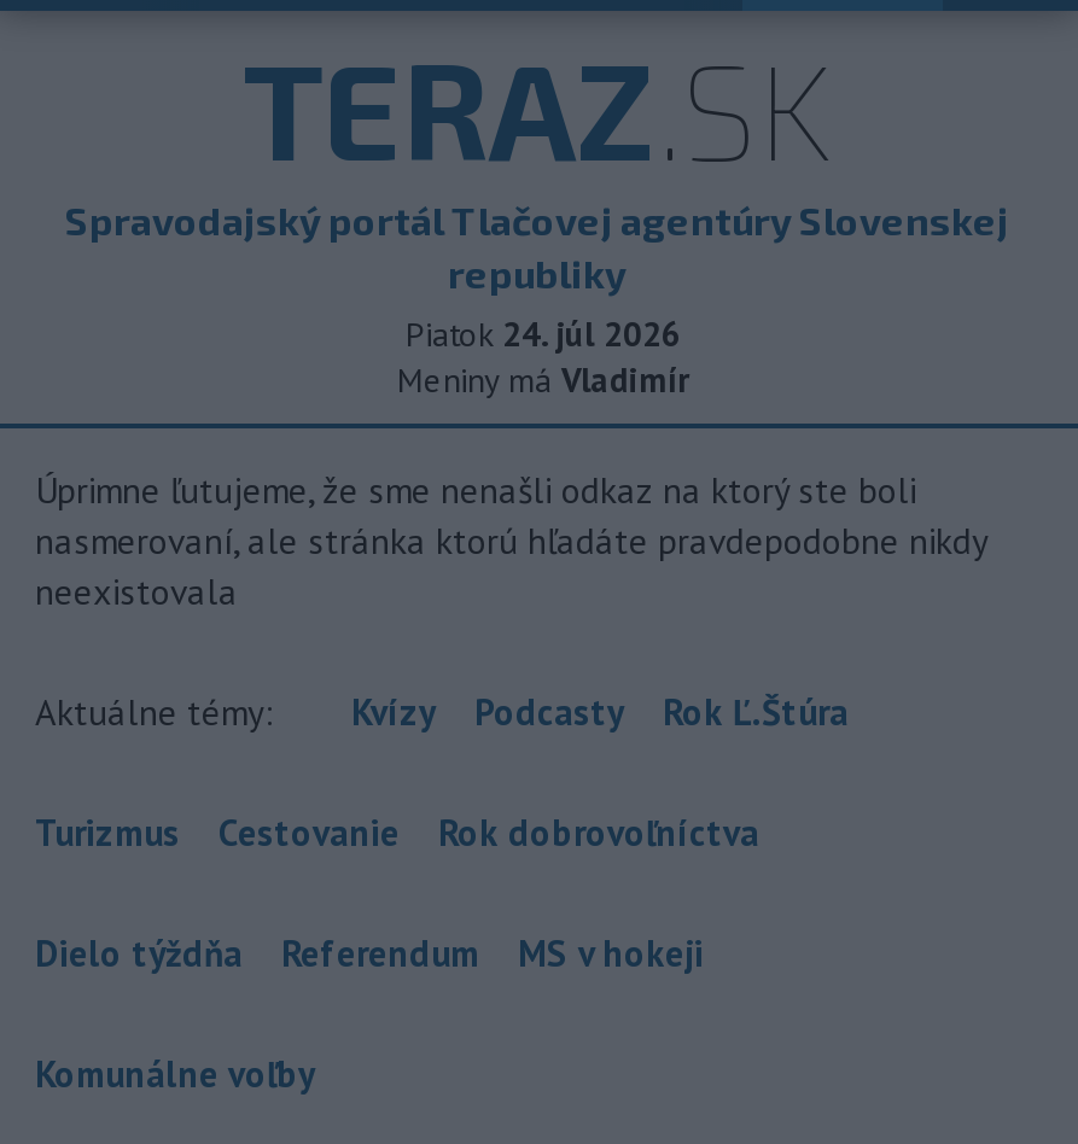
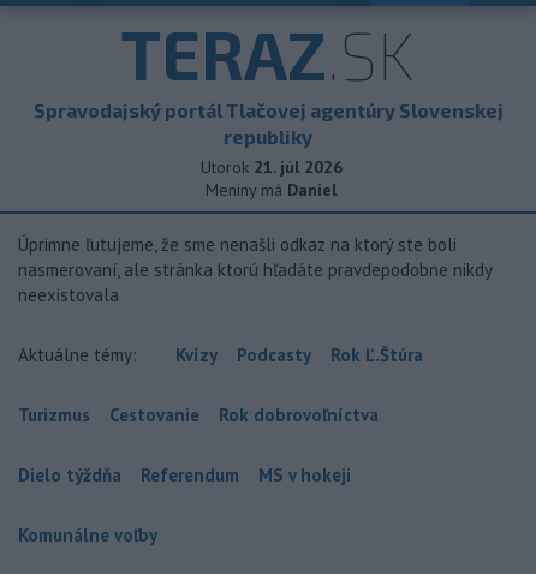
[406,313,681,356] Piatok 24. júl 2026 -> [200,156,342,178] Utorok 21. júl 2026
[397,358,689,402] Meniny má Vladimír -> [206,179,337,201] Meniny má Daniel

